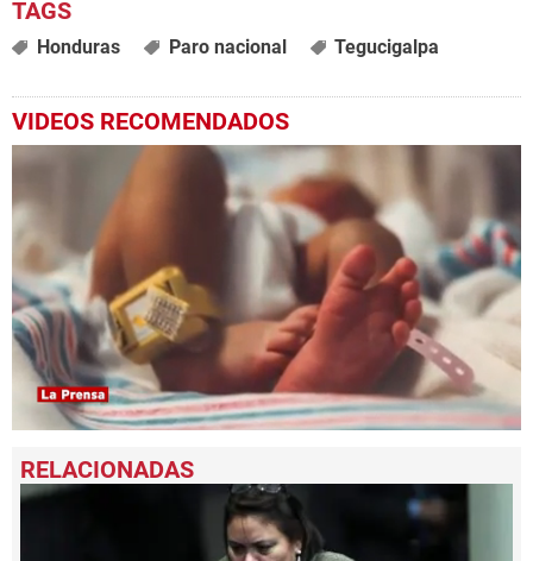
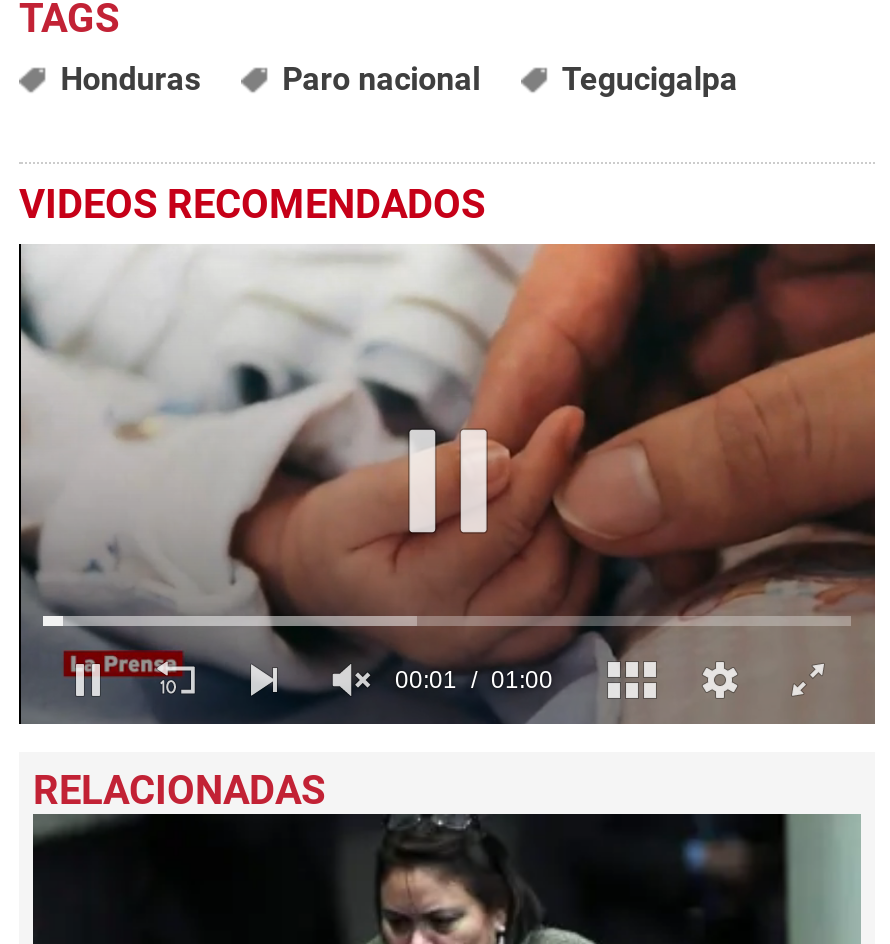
[11,144,522,430] [image] -> [17,244,877,726] [image]

